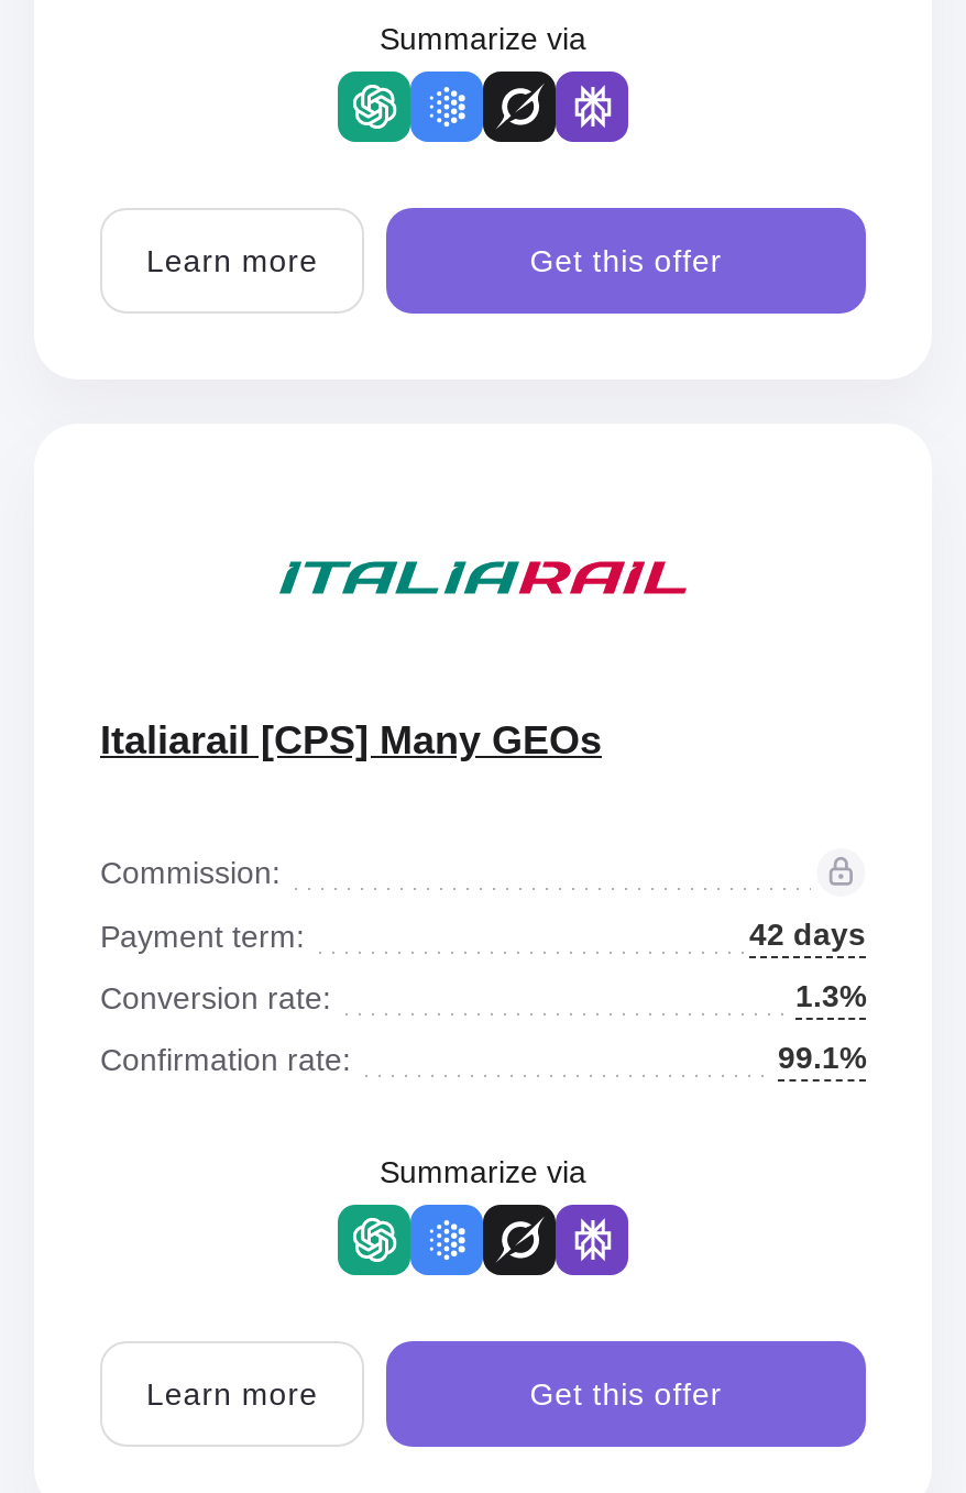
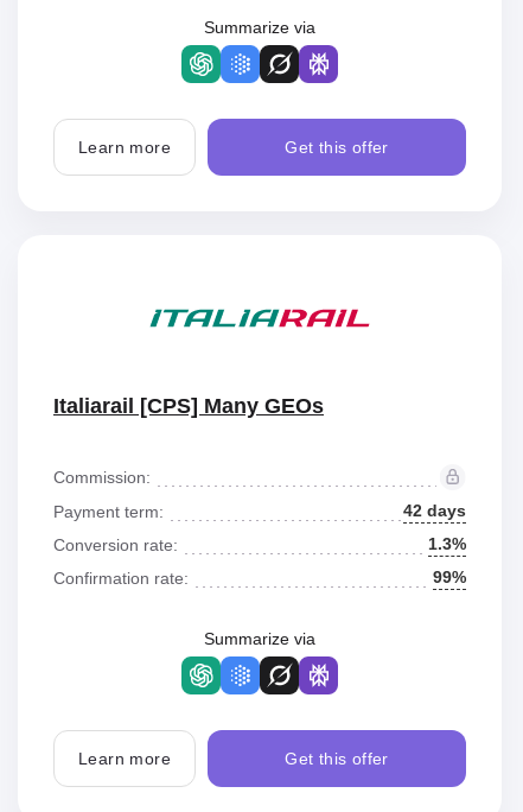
[778,1040,866,1075] 99.1% -> [433,567,466,586] 99%

